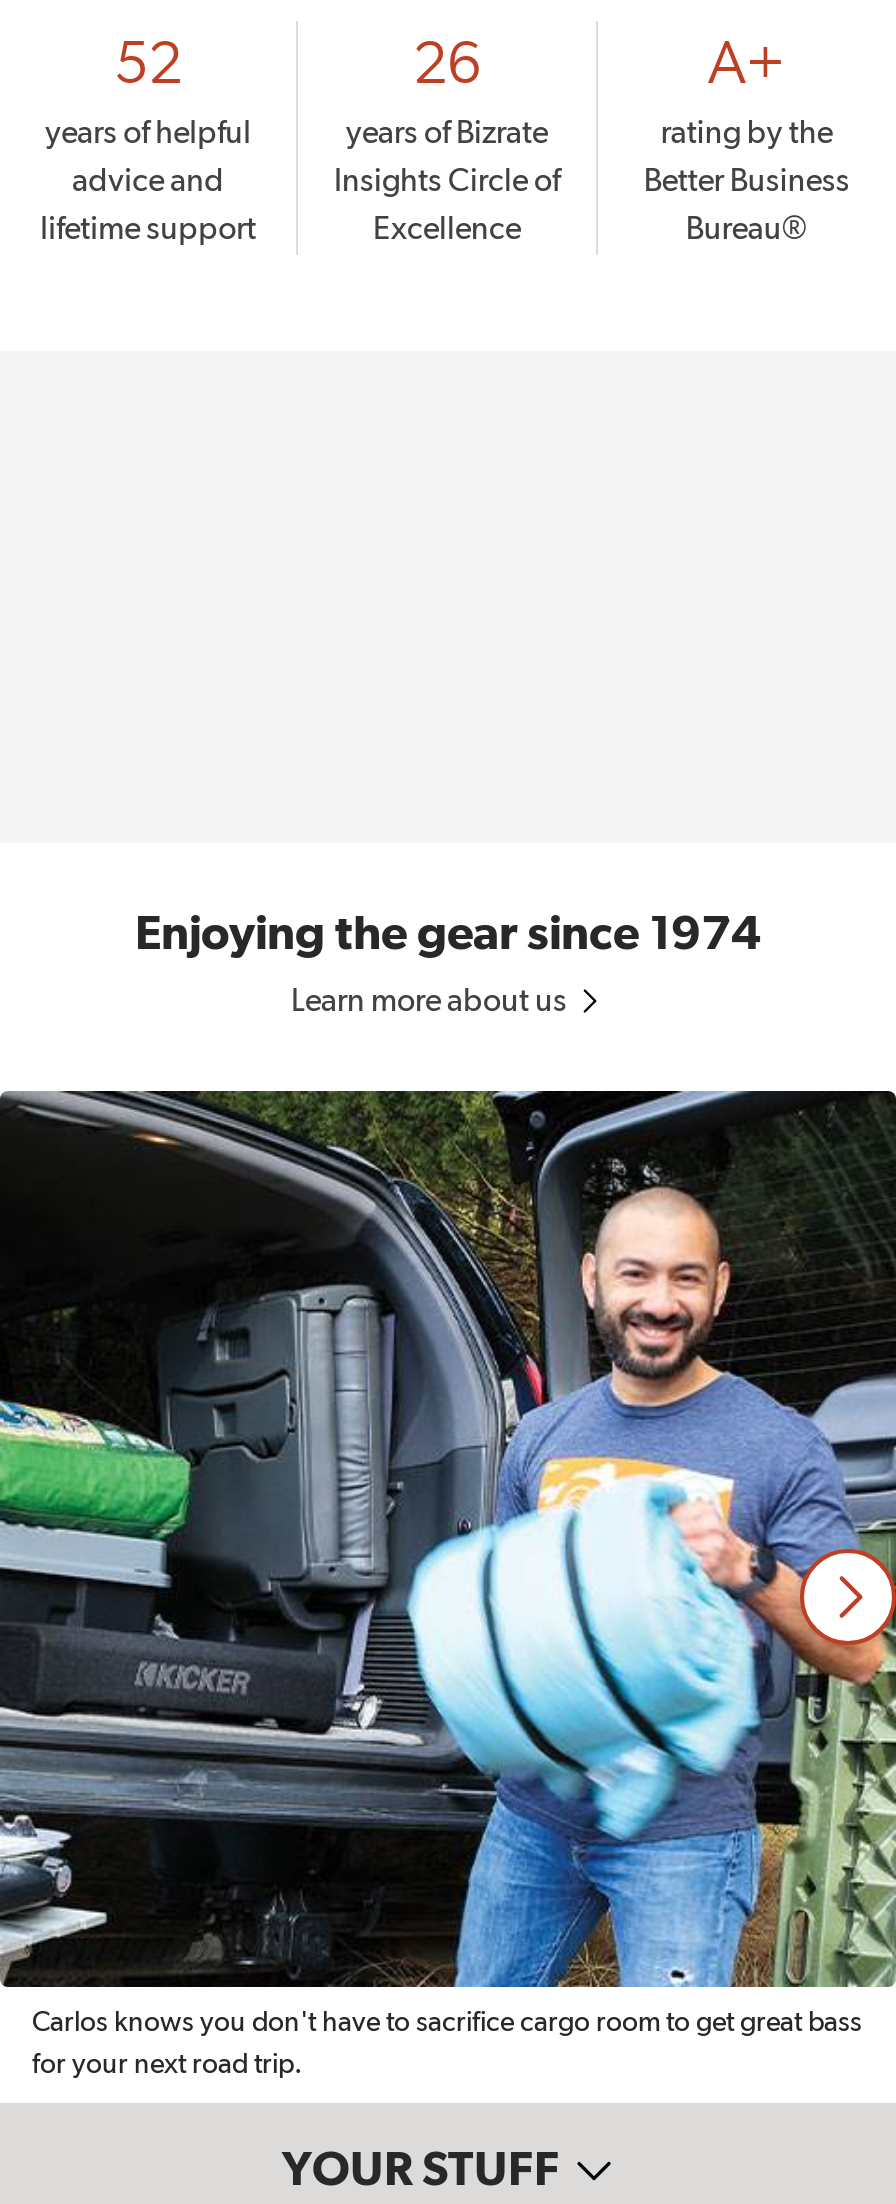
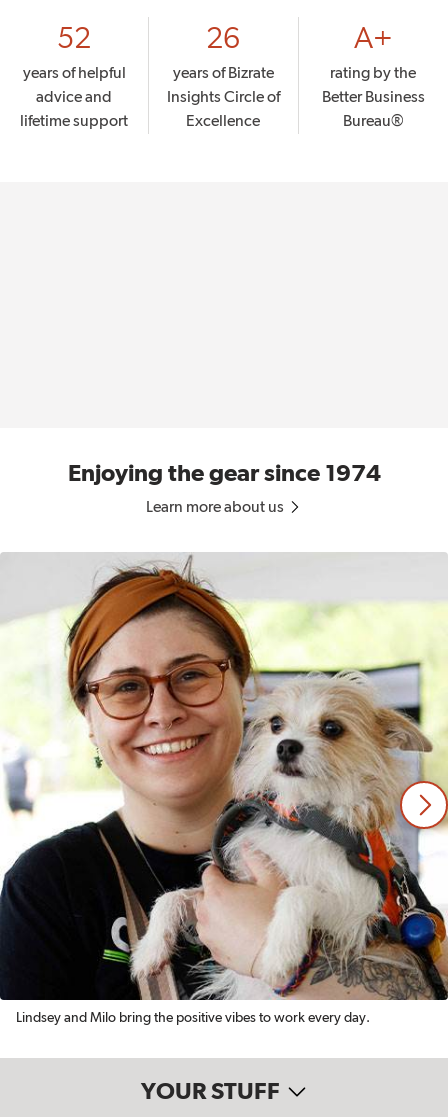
[6,1089,890,2079] [image] | Carlos knows you don't have to sacrifice cargo room to get great bass | for your next road trip. -> [3,552,445,1025] [image] | Lindsey and Milo bring the positive vibes to work every day.

